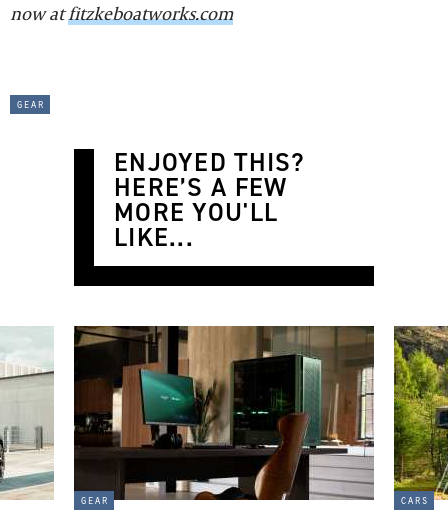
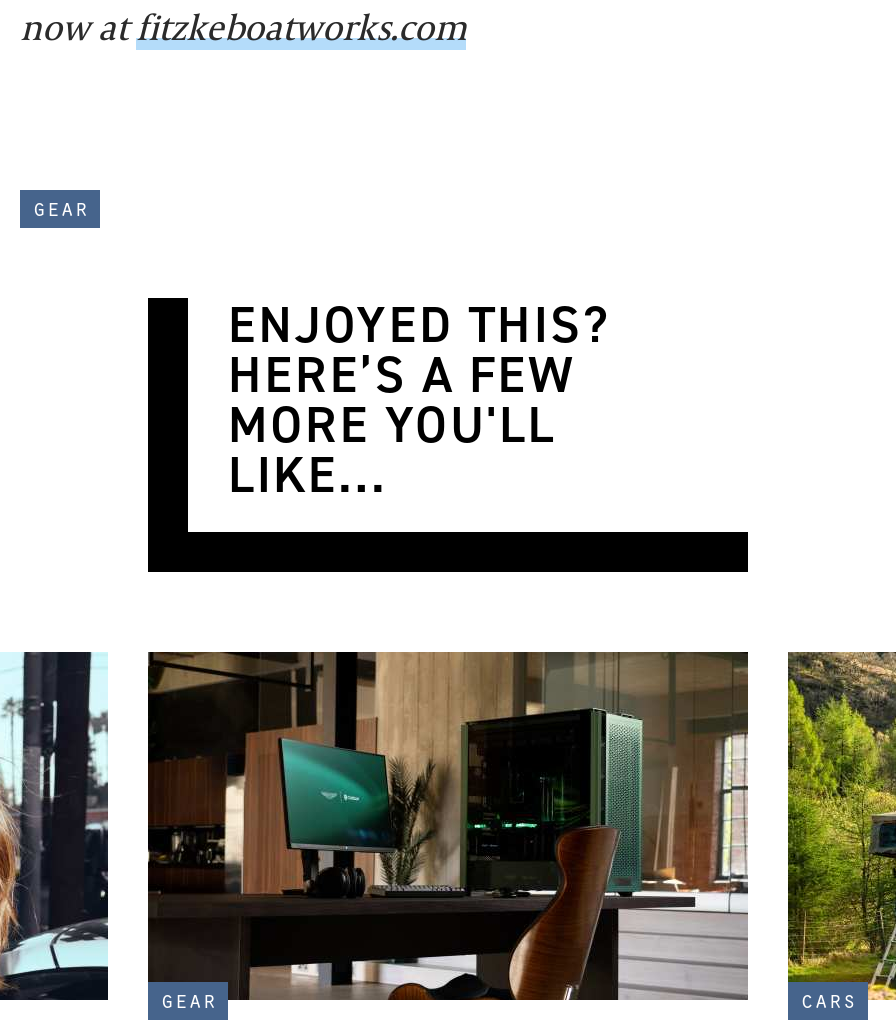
[3,326,55,500] [image] -> [6,650,110,1002] [image]

